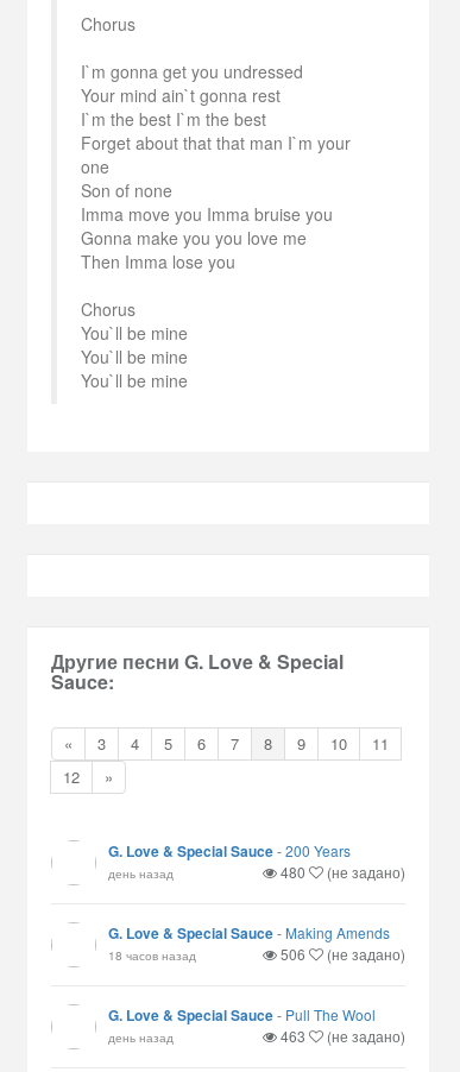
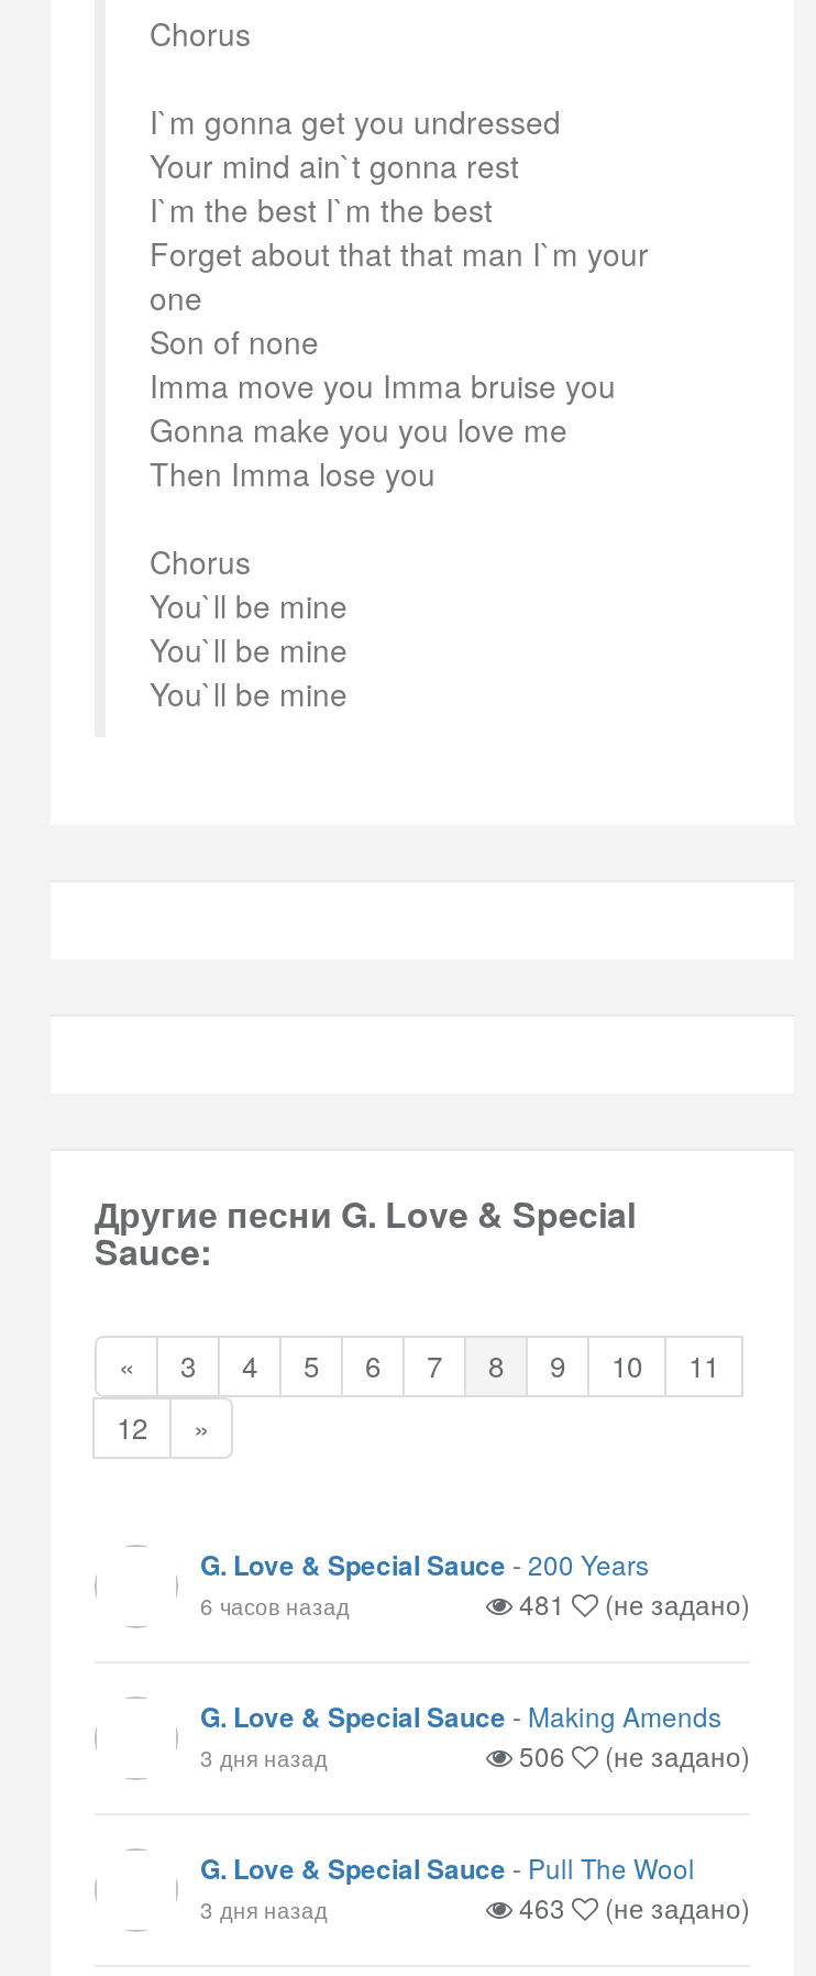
[108,862,309,882] день назад | 480 -> [200,1584,572,1622] 6 часов назад | 481
[108,946,196,964] 18 часов назад -> [200,1741,328,1774] 3 дня назад
[108,1028,174,1046] день назад -> [200,1892,328,1925] 3 дня назад

